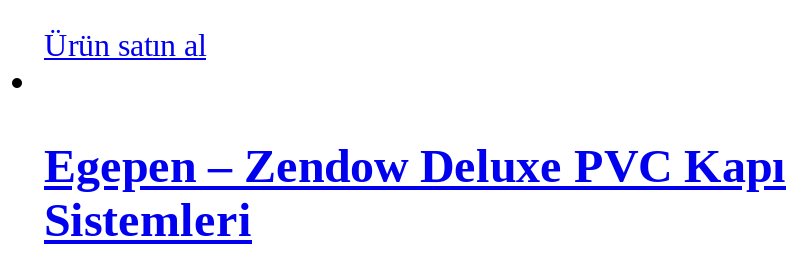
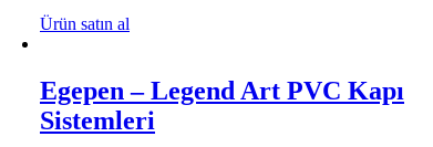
[44,139,786,191] Egepen – Zendow Deluxe PVC Kapı -> [40,76,404,105] Egepen – Legend Art PVC Kapı

